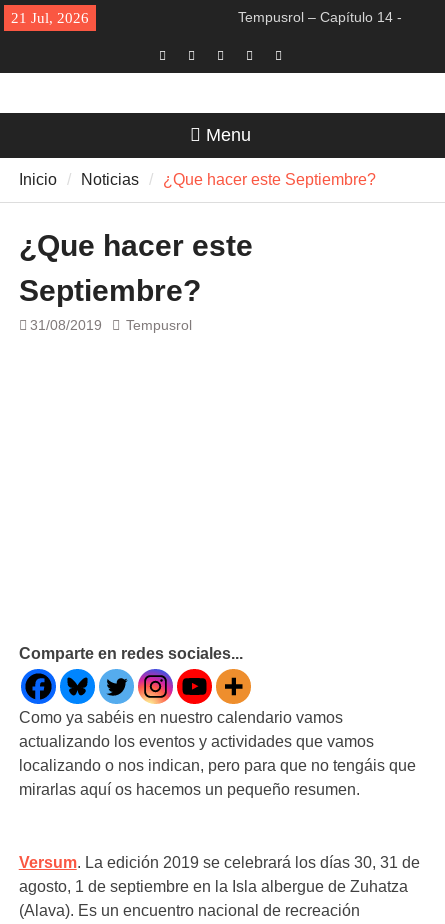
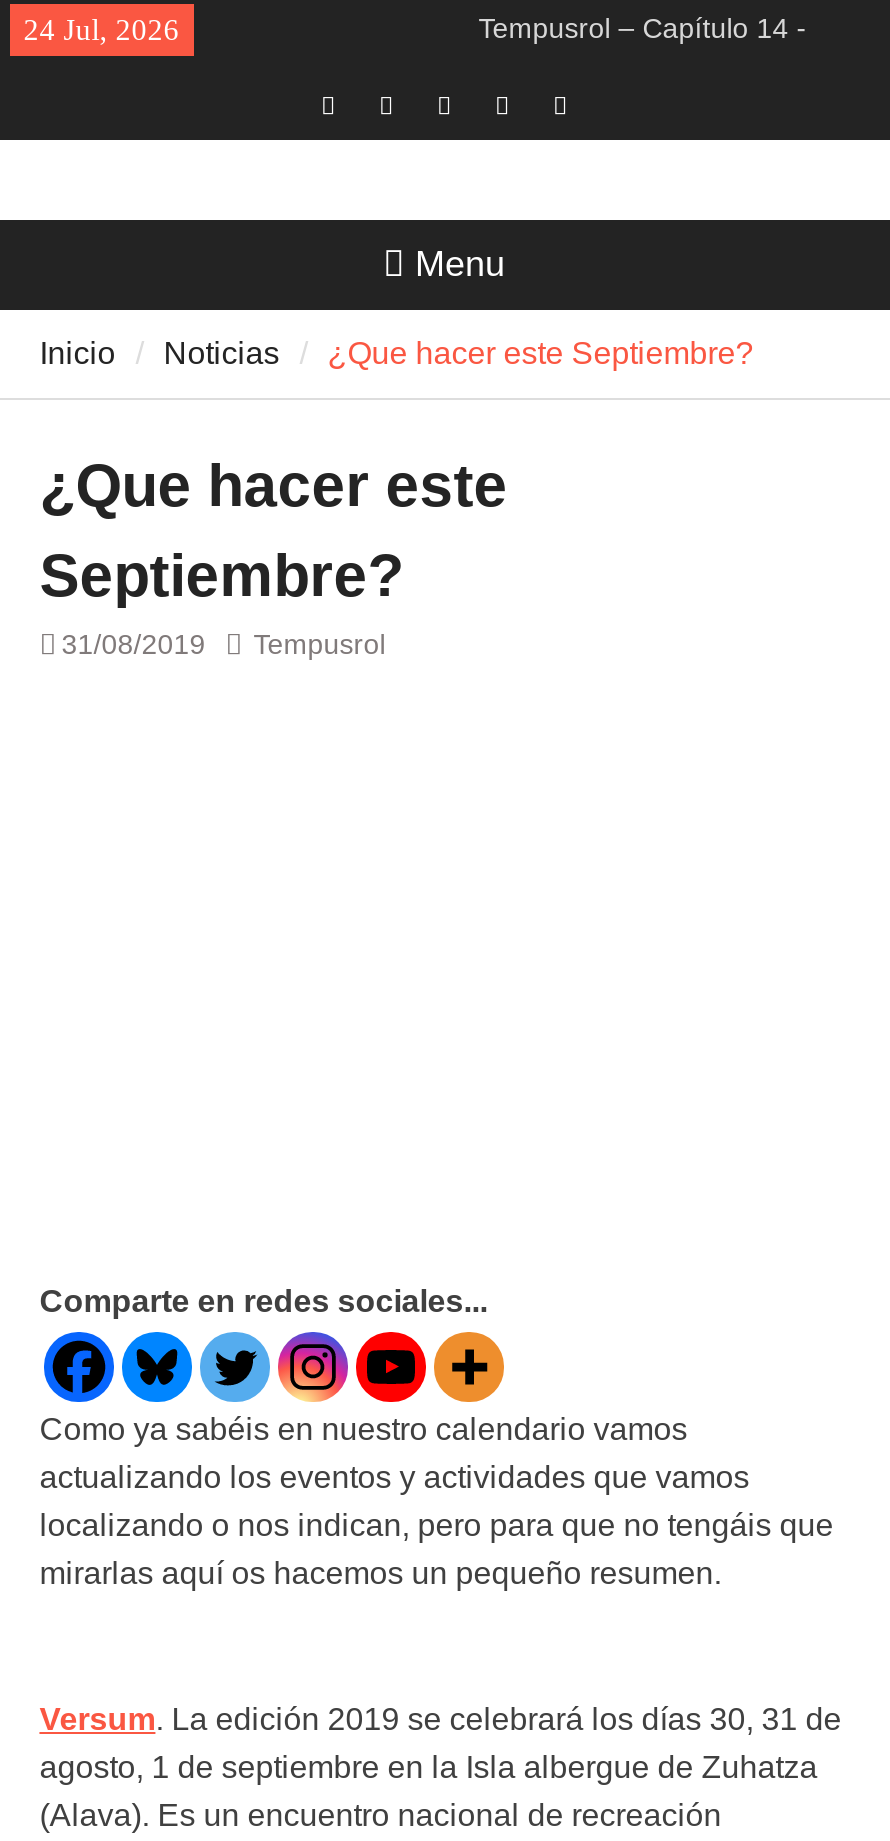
[11,10,89,26] 21 Jul, 2026 -> [23,14,179,46] 24 Jul, 2026

